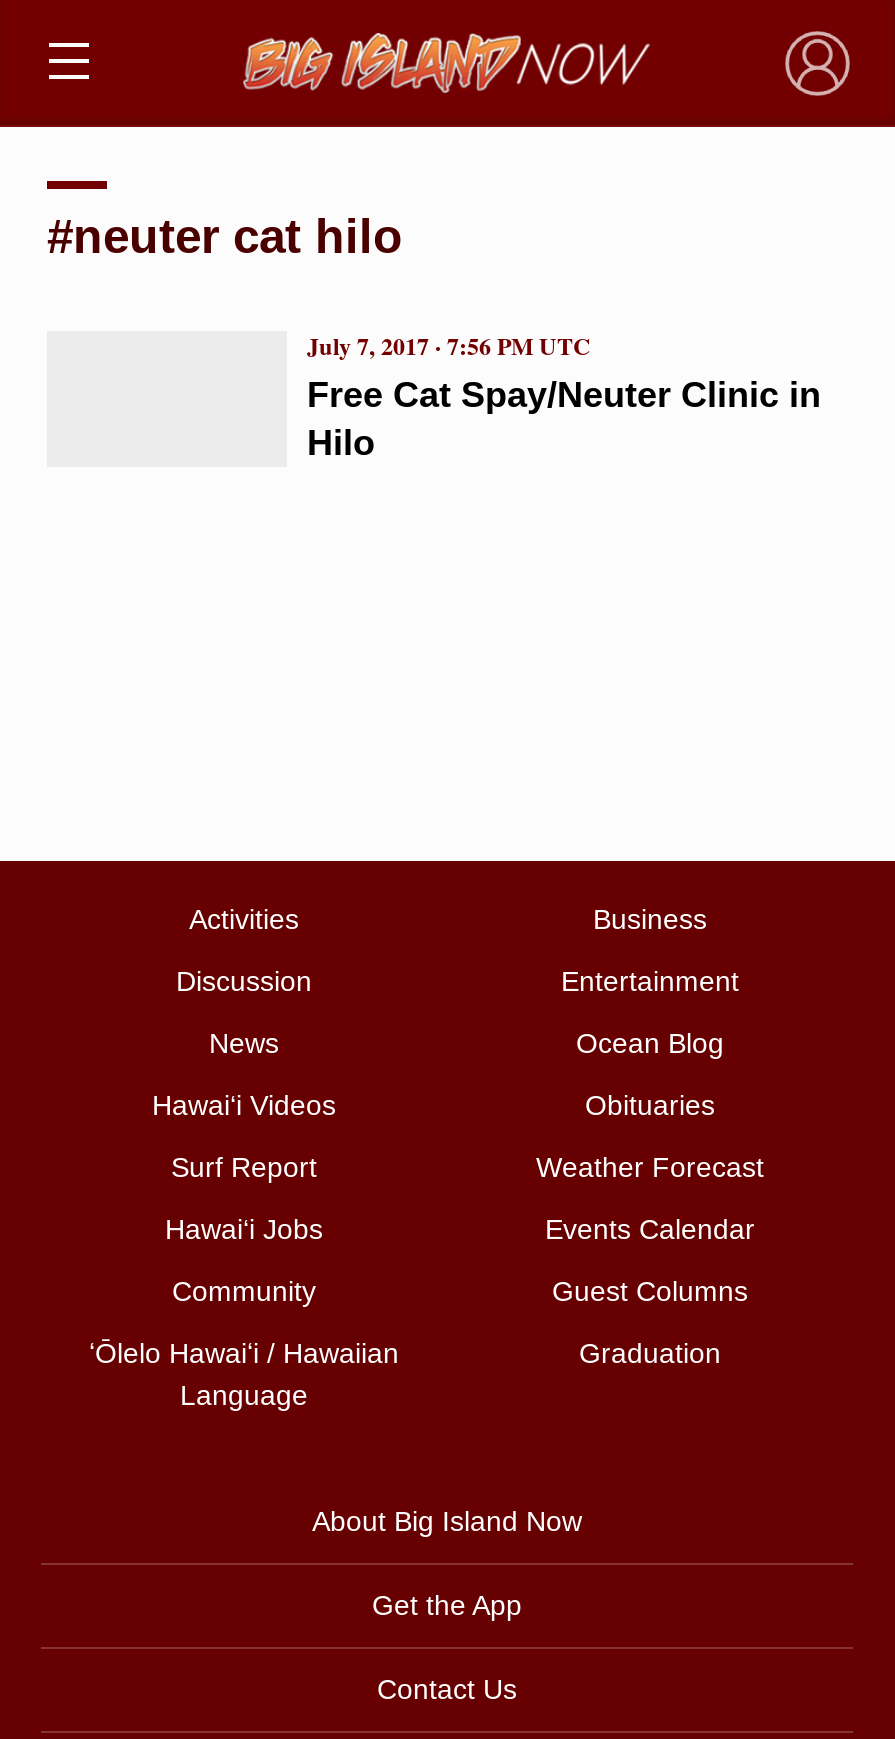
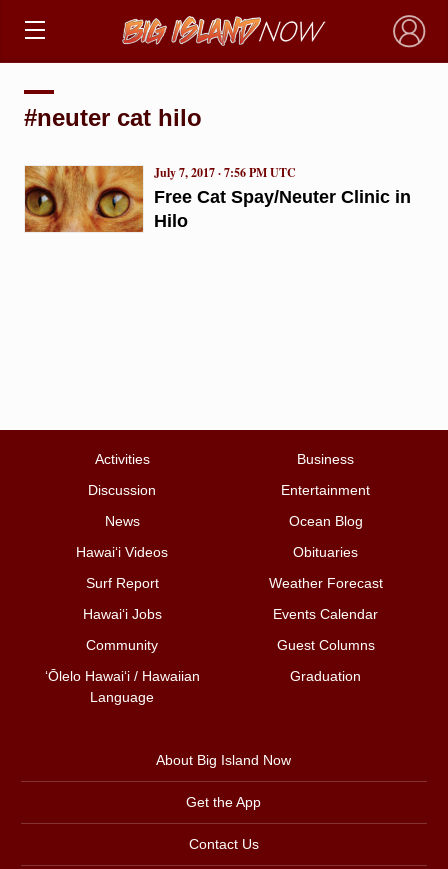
none -> [24,165,144,233] [image]

